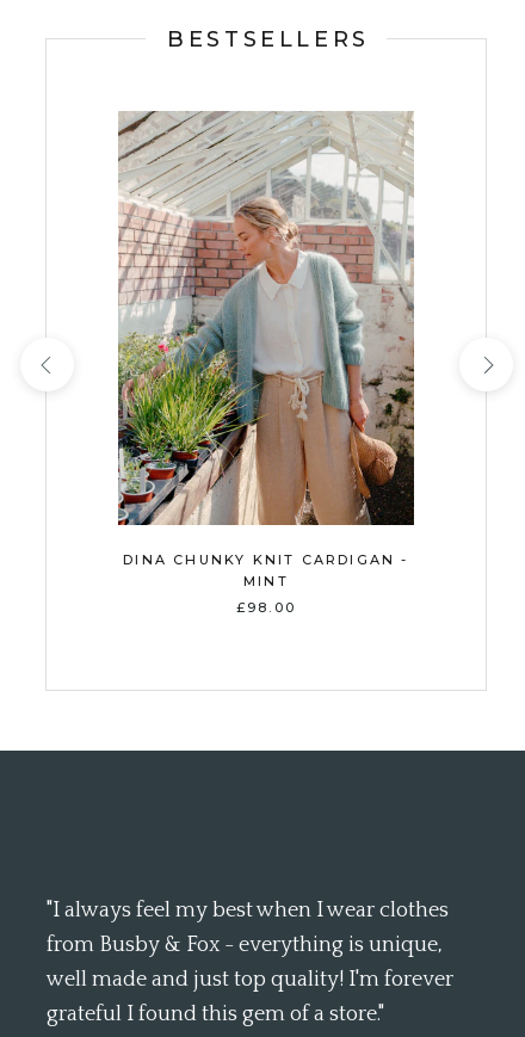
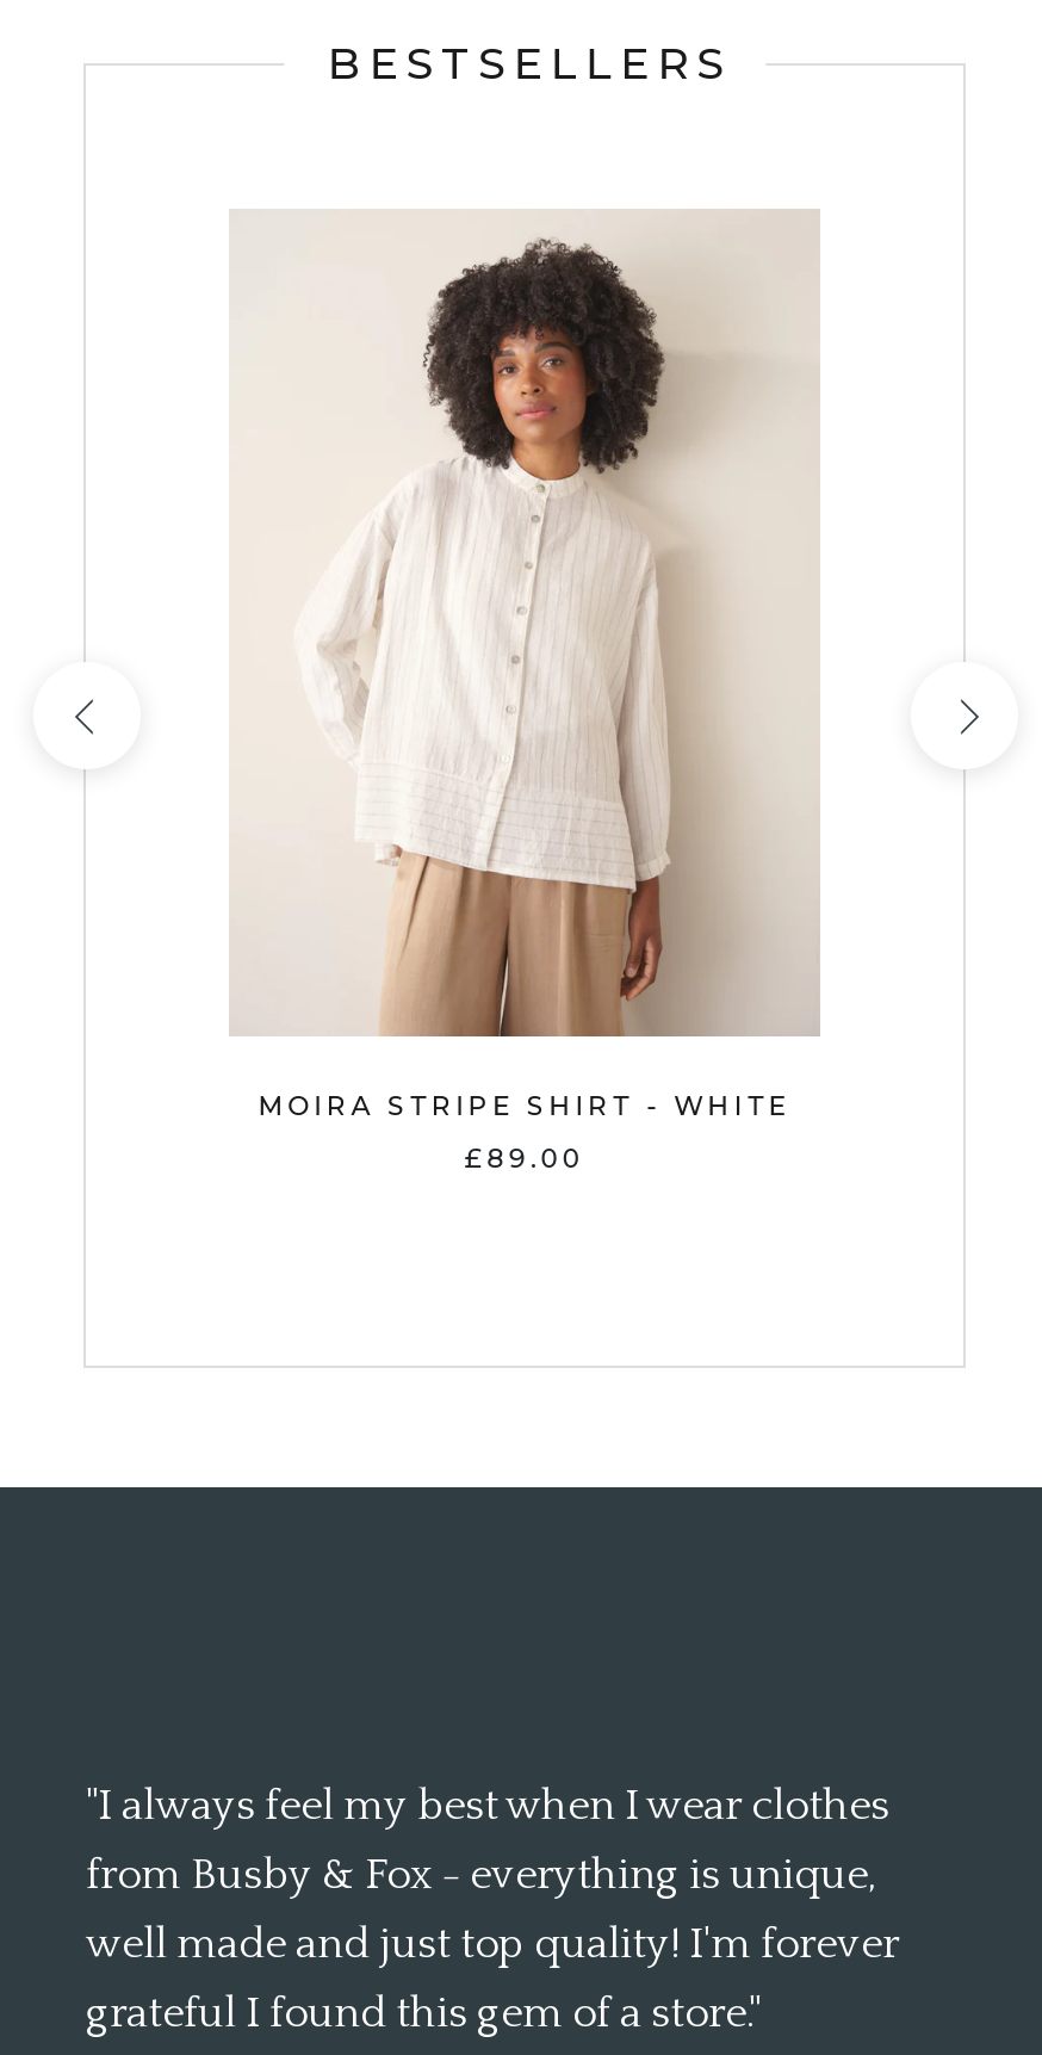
[117,110,415,589] [image] | DINA CHUNKY KNIT CARDIGAN - | MINT -> [229,209,820,1122] [image] | MOIRA STRIPE SHIRT - WHITE
[236,599,296,615] £98.00 -> [465,1141,584,1174] £89.00

